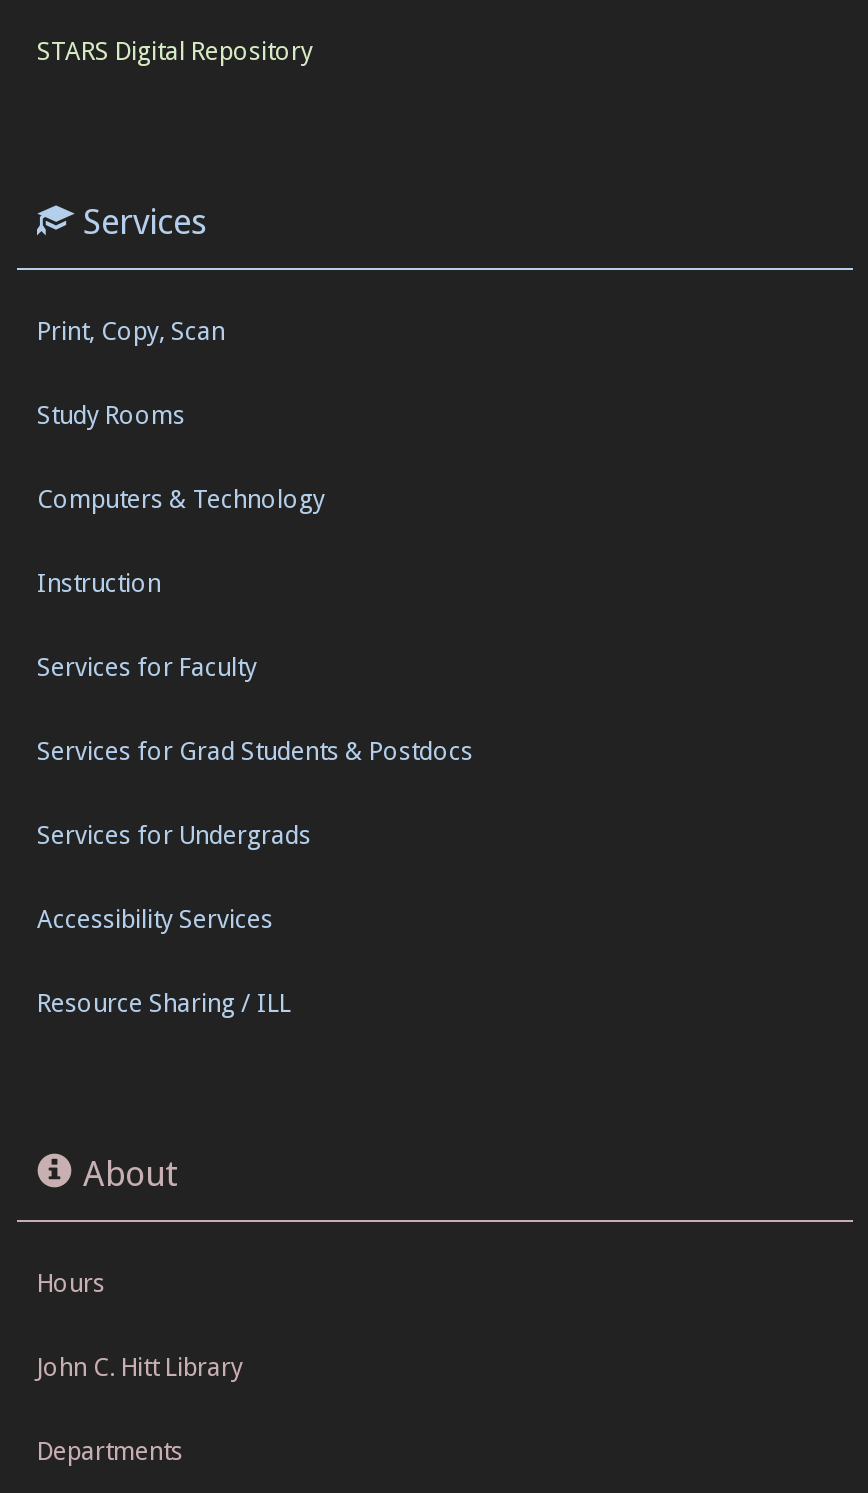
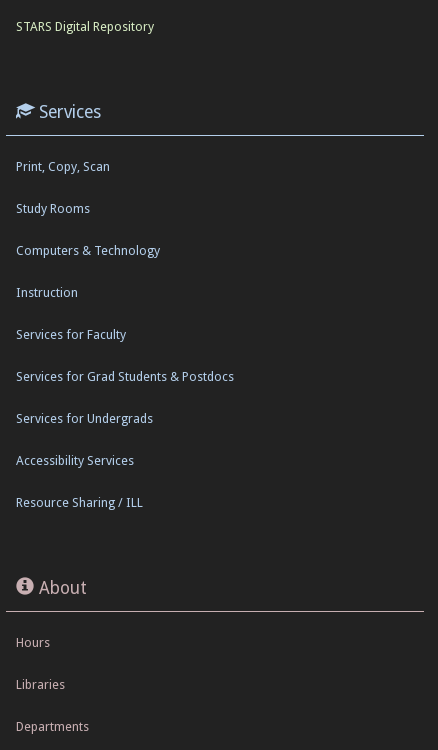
[37,1352,243,1382] John C. Hitt Library -> [16,677,65,692] Libraries

